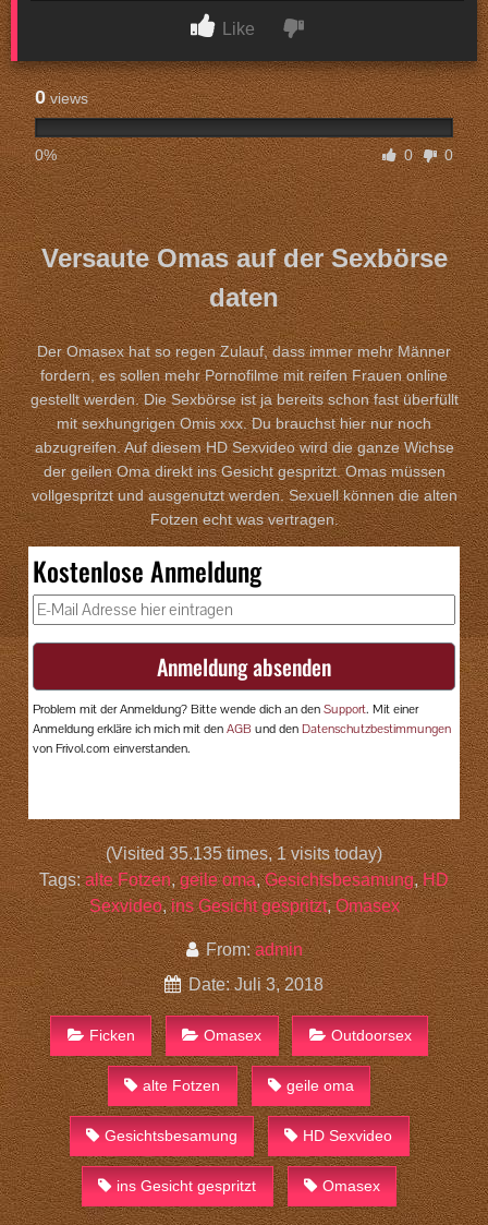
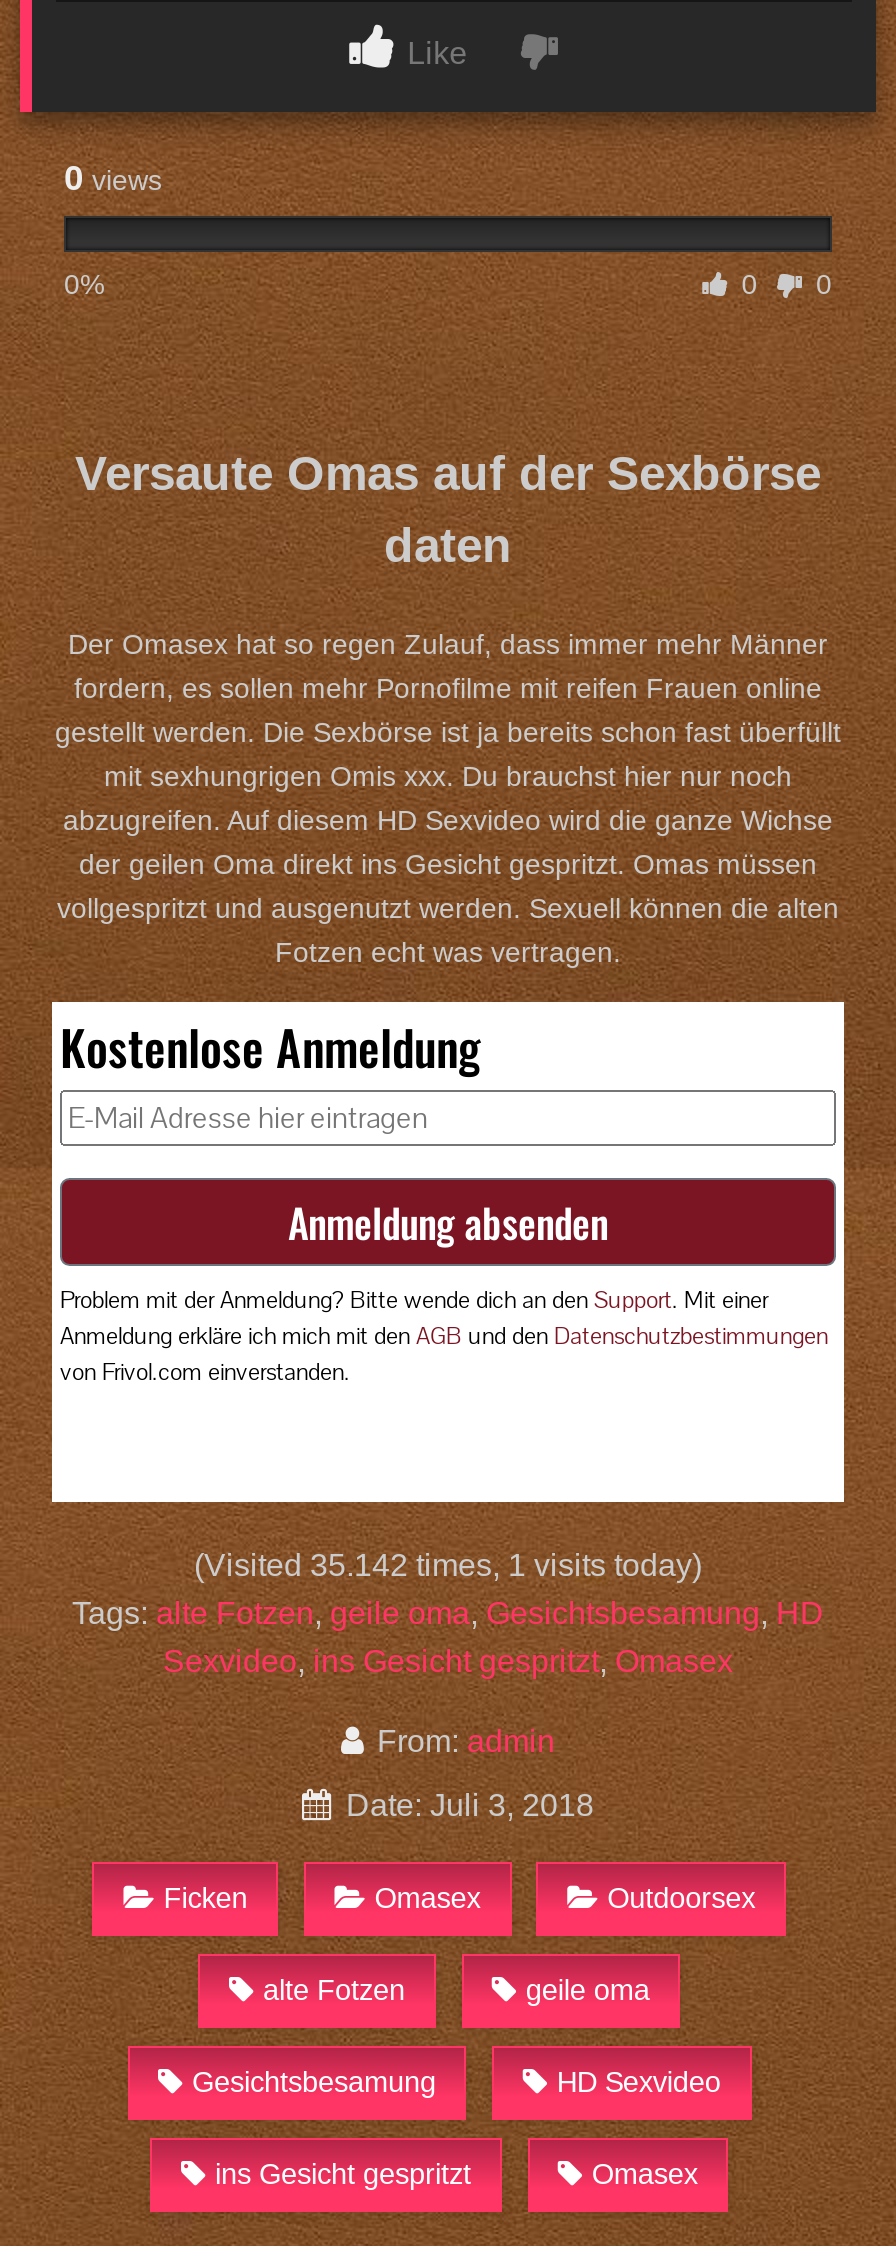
[106,844,382,863] (Visited 35.135 times, 1 visits today) -> [194,1548,702,1582] (Visited 35.142 times, 1 visits today)

